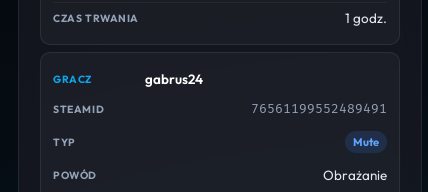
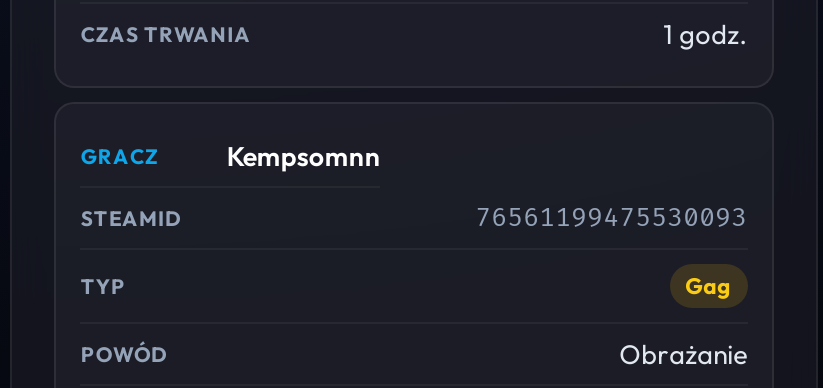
[145,71,203,87] gabrus24 -> [227,140,381,172] Kempsomnn
[251,101,387,117] 76561199552489491 -> [475,202,747,234] 76561199475530093
[353,135,379,149] Mute -> [685,272,731,300] Gag

